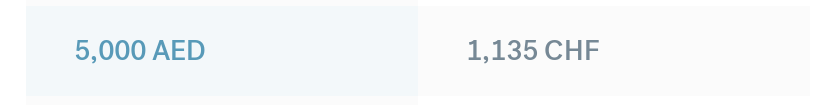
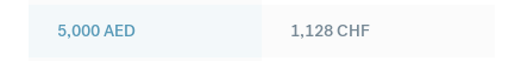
[466,32,600,68] 1,135 CHF -> [290,20,370,41] 1,128 CHF

